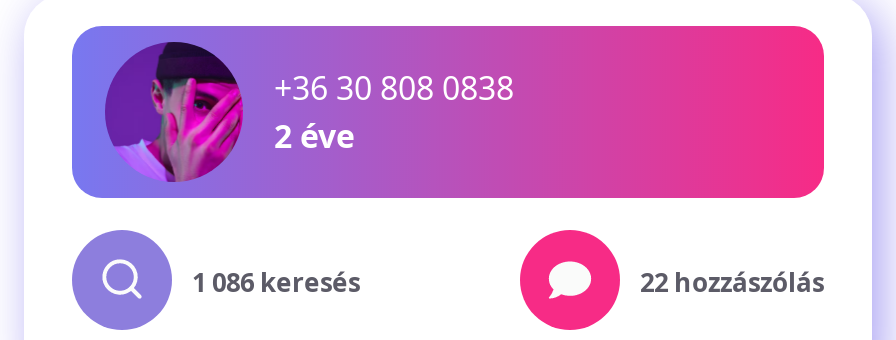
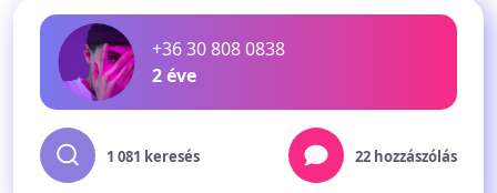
[192,264,360,300] 1 086 keresés -> [106,146,200,166] 1 081 keresés

